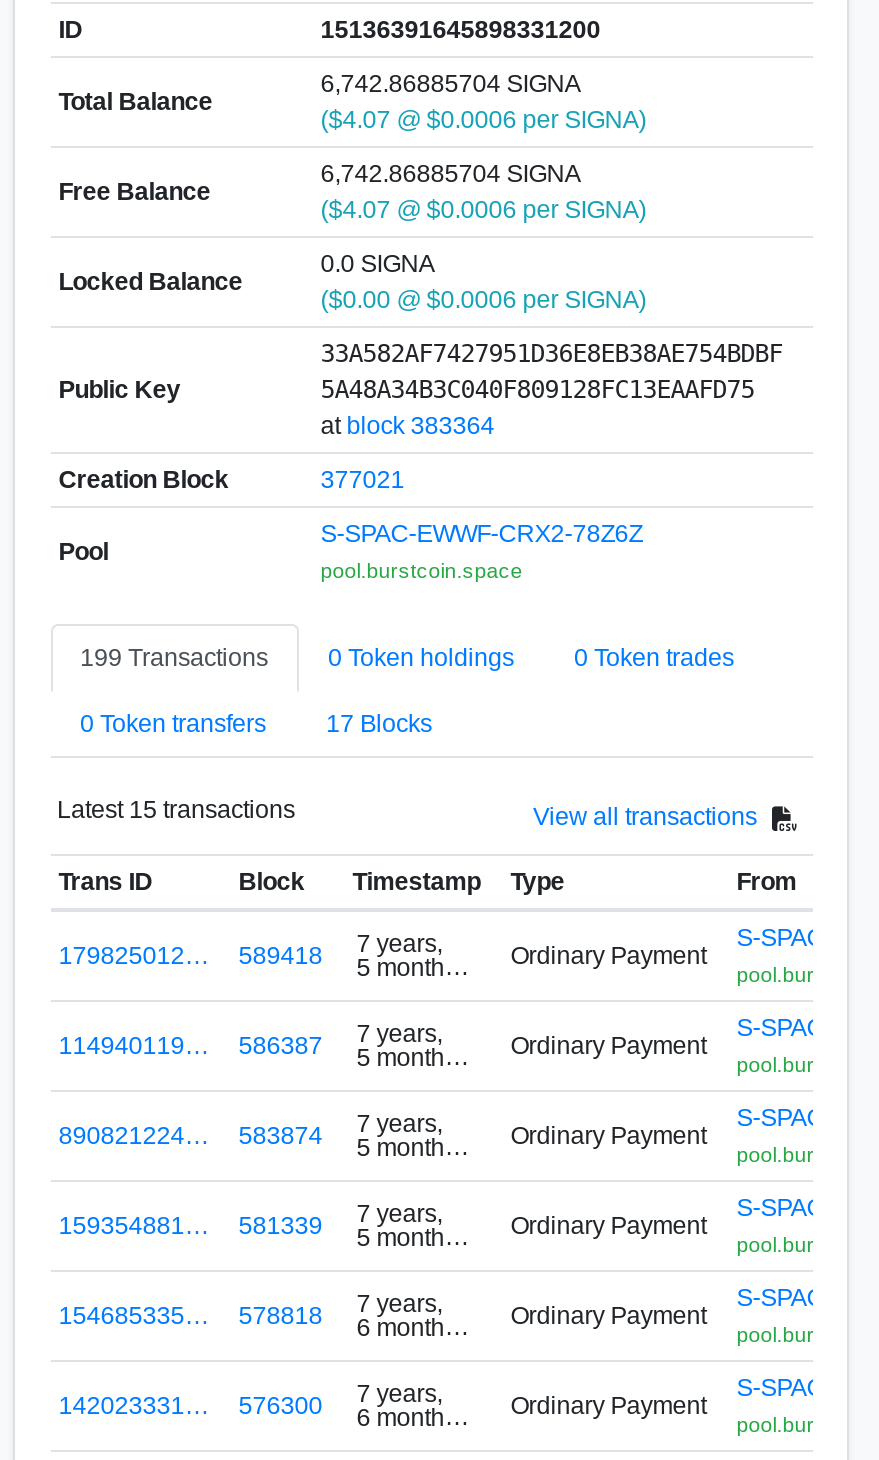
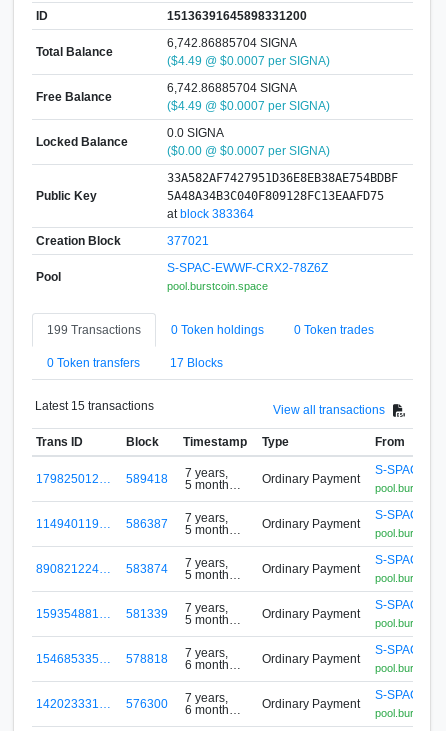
[320,105,646,133] ($4.07 @ $0.0006 per SIGNA) -> [167,53,330,67] ($4.49 @ $0.0007 per SIGNA)
[320,195,646,223] ($4.07 @ $0.0006 per SIGNA) -> [167,98,330,112] ($4.49 @ $0.0007 per SIGNA)
[320,285,646,313] ($0.00 @ $0.0006 per SIGNA) -> [167,143,330,157] ($0.00 @ $0.0007 per SIGNA)

